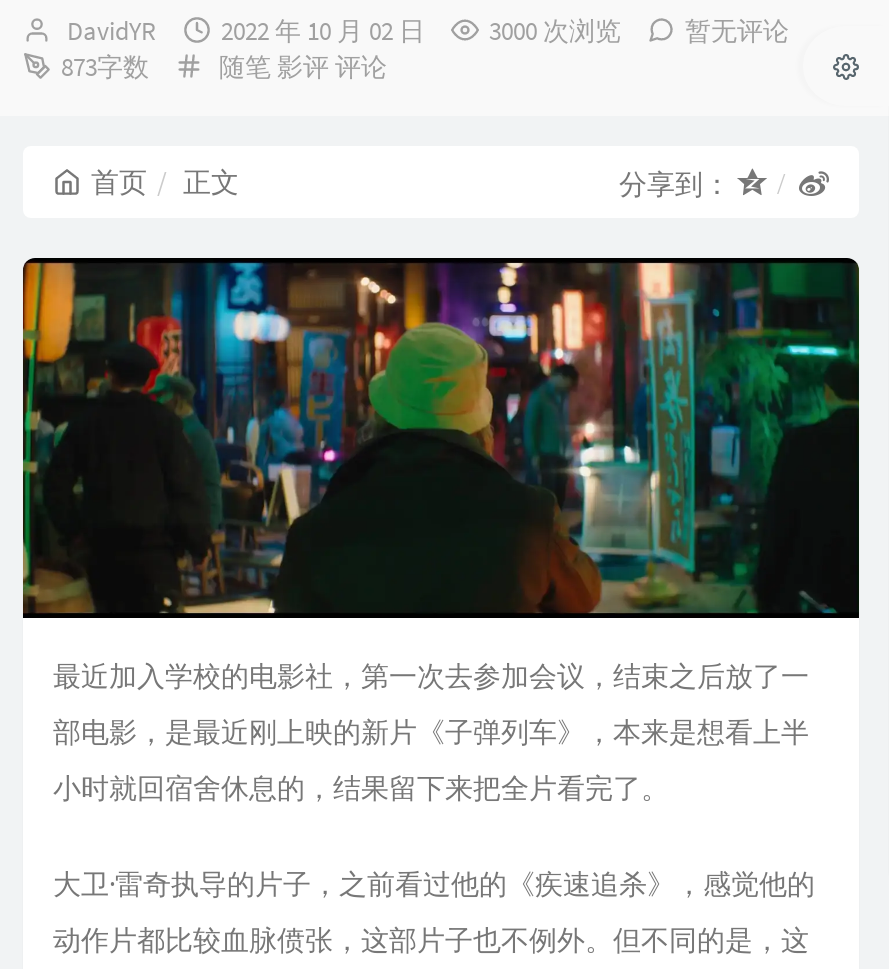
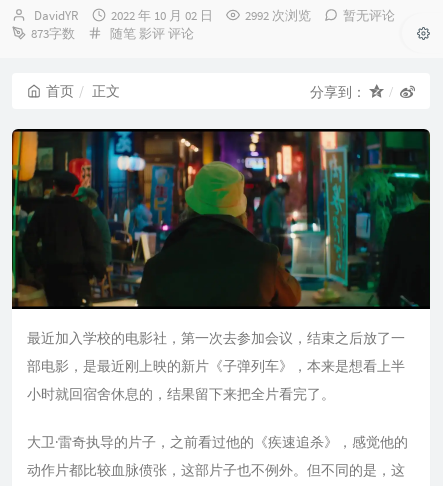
[489,14,621,48] 3000 次浏览 -> [245,7,311,24] 2992 次浏览

